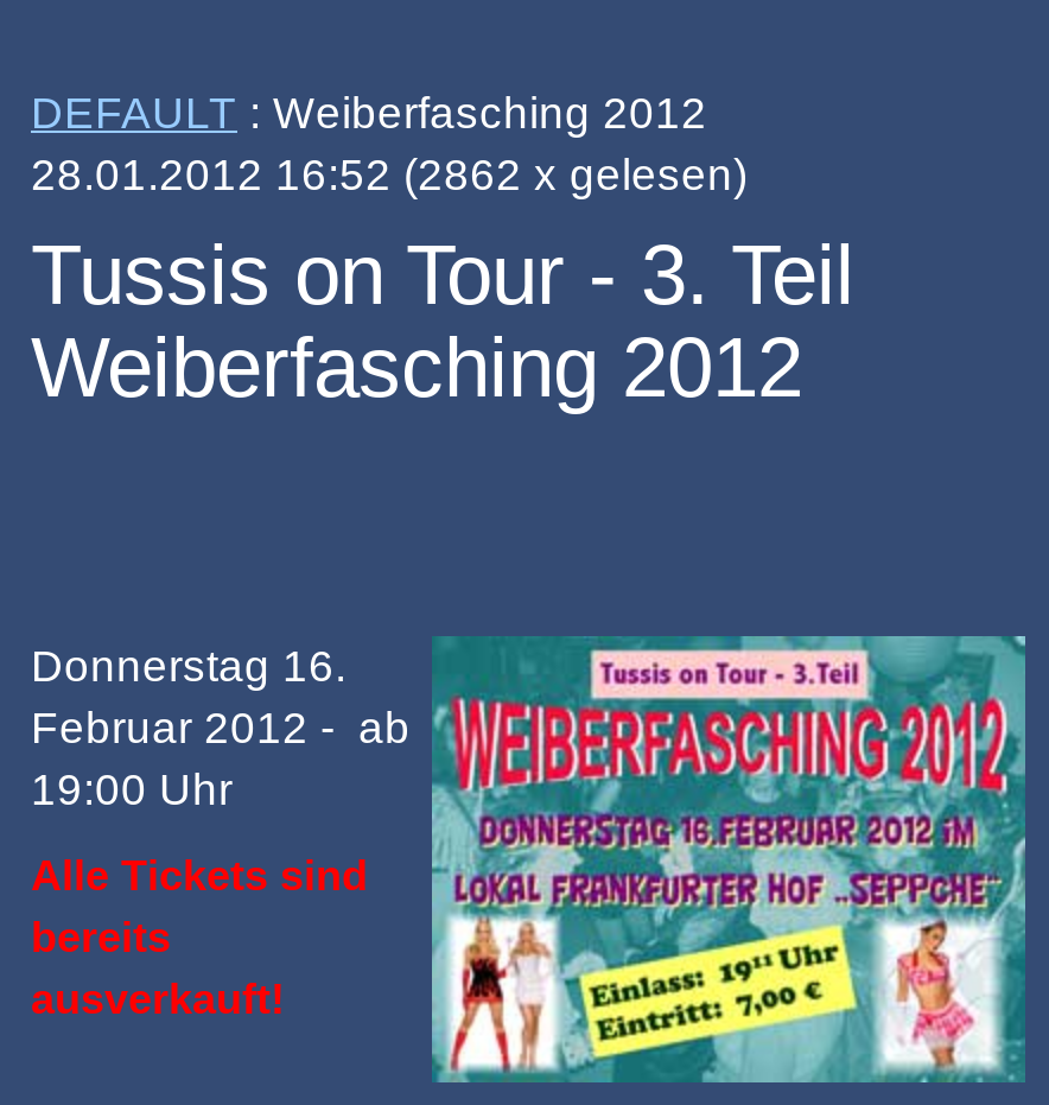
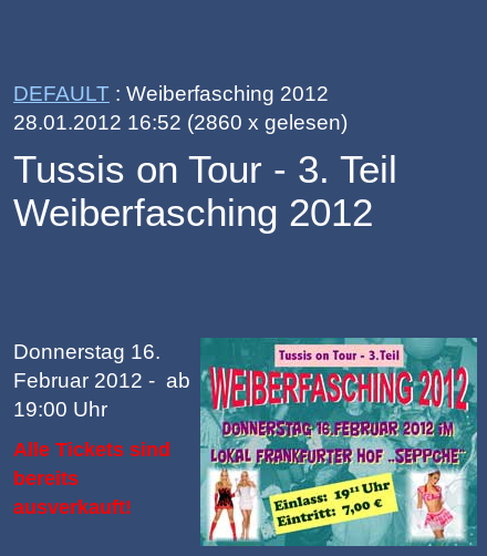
[31,150,748,199] 28.01.2012 16:52 (2862 x gelesen) -> [13,111,348,134] 28.01.2012 16:52 (2860 x gelesen)

